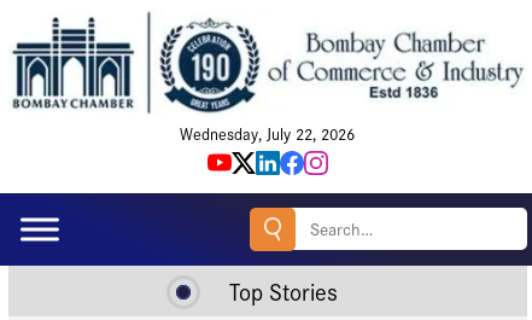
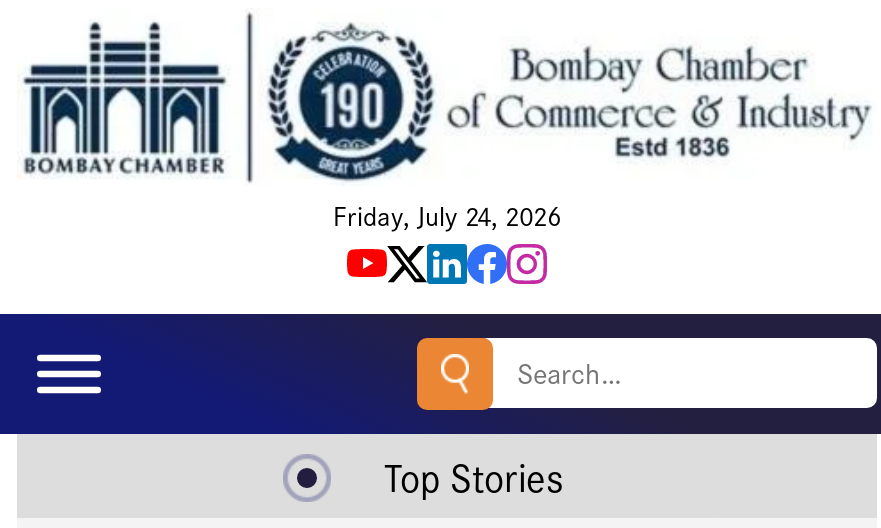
[180,124,355,145] Wednesday, July 22, 2026 -> [333,200,561,234] Friday, July 24, 2026

